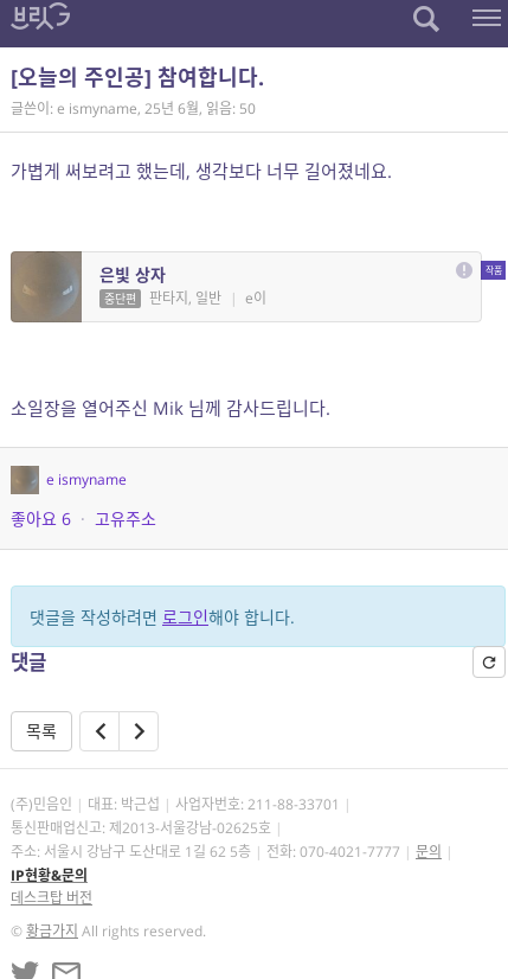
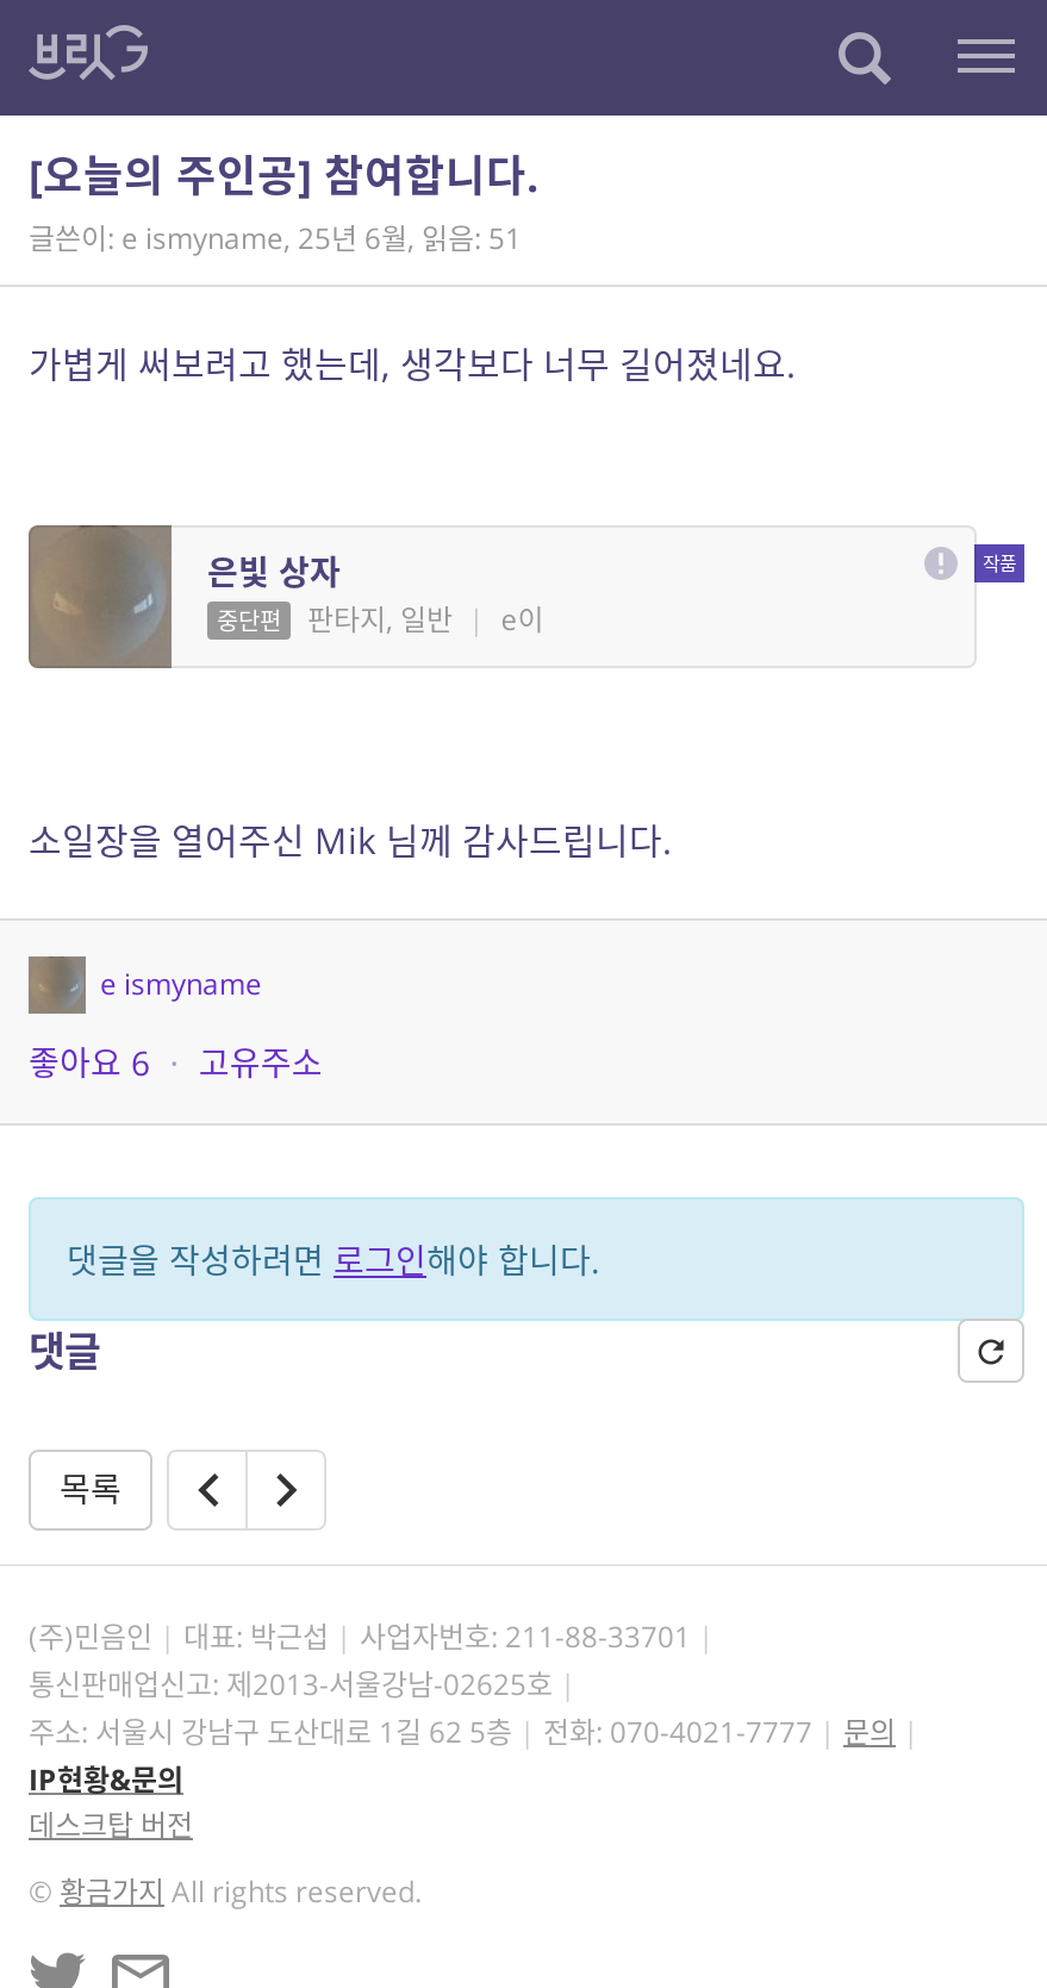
[11,98,256,119] 글쓴이: e ismyname, 25년 6월, 읽음: 50 -> [29,218,522,258] 글쓴이: e ismyname, 25년 6월, 읽음: 51

